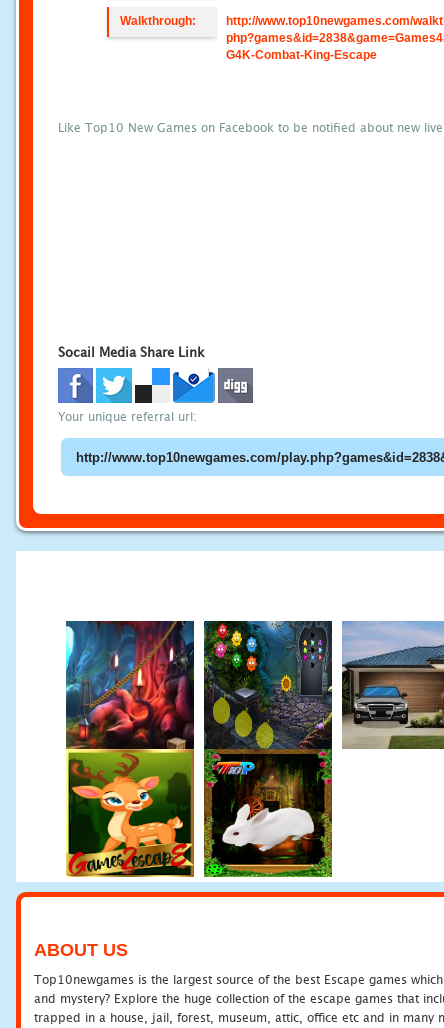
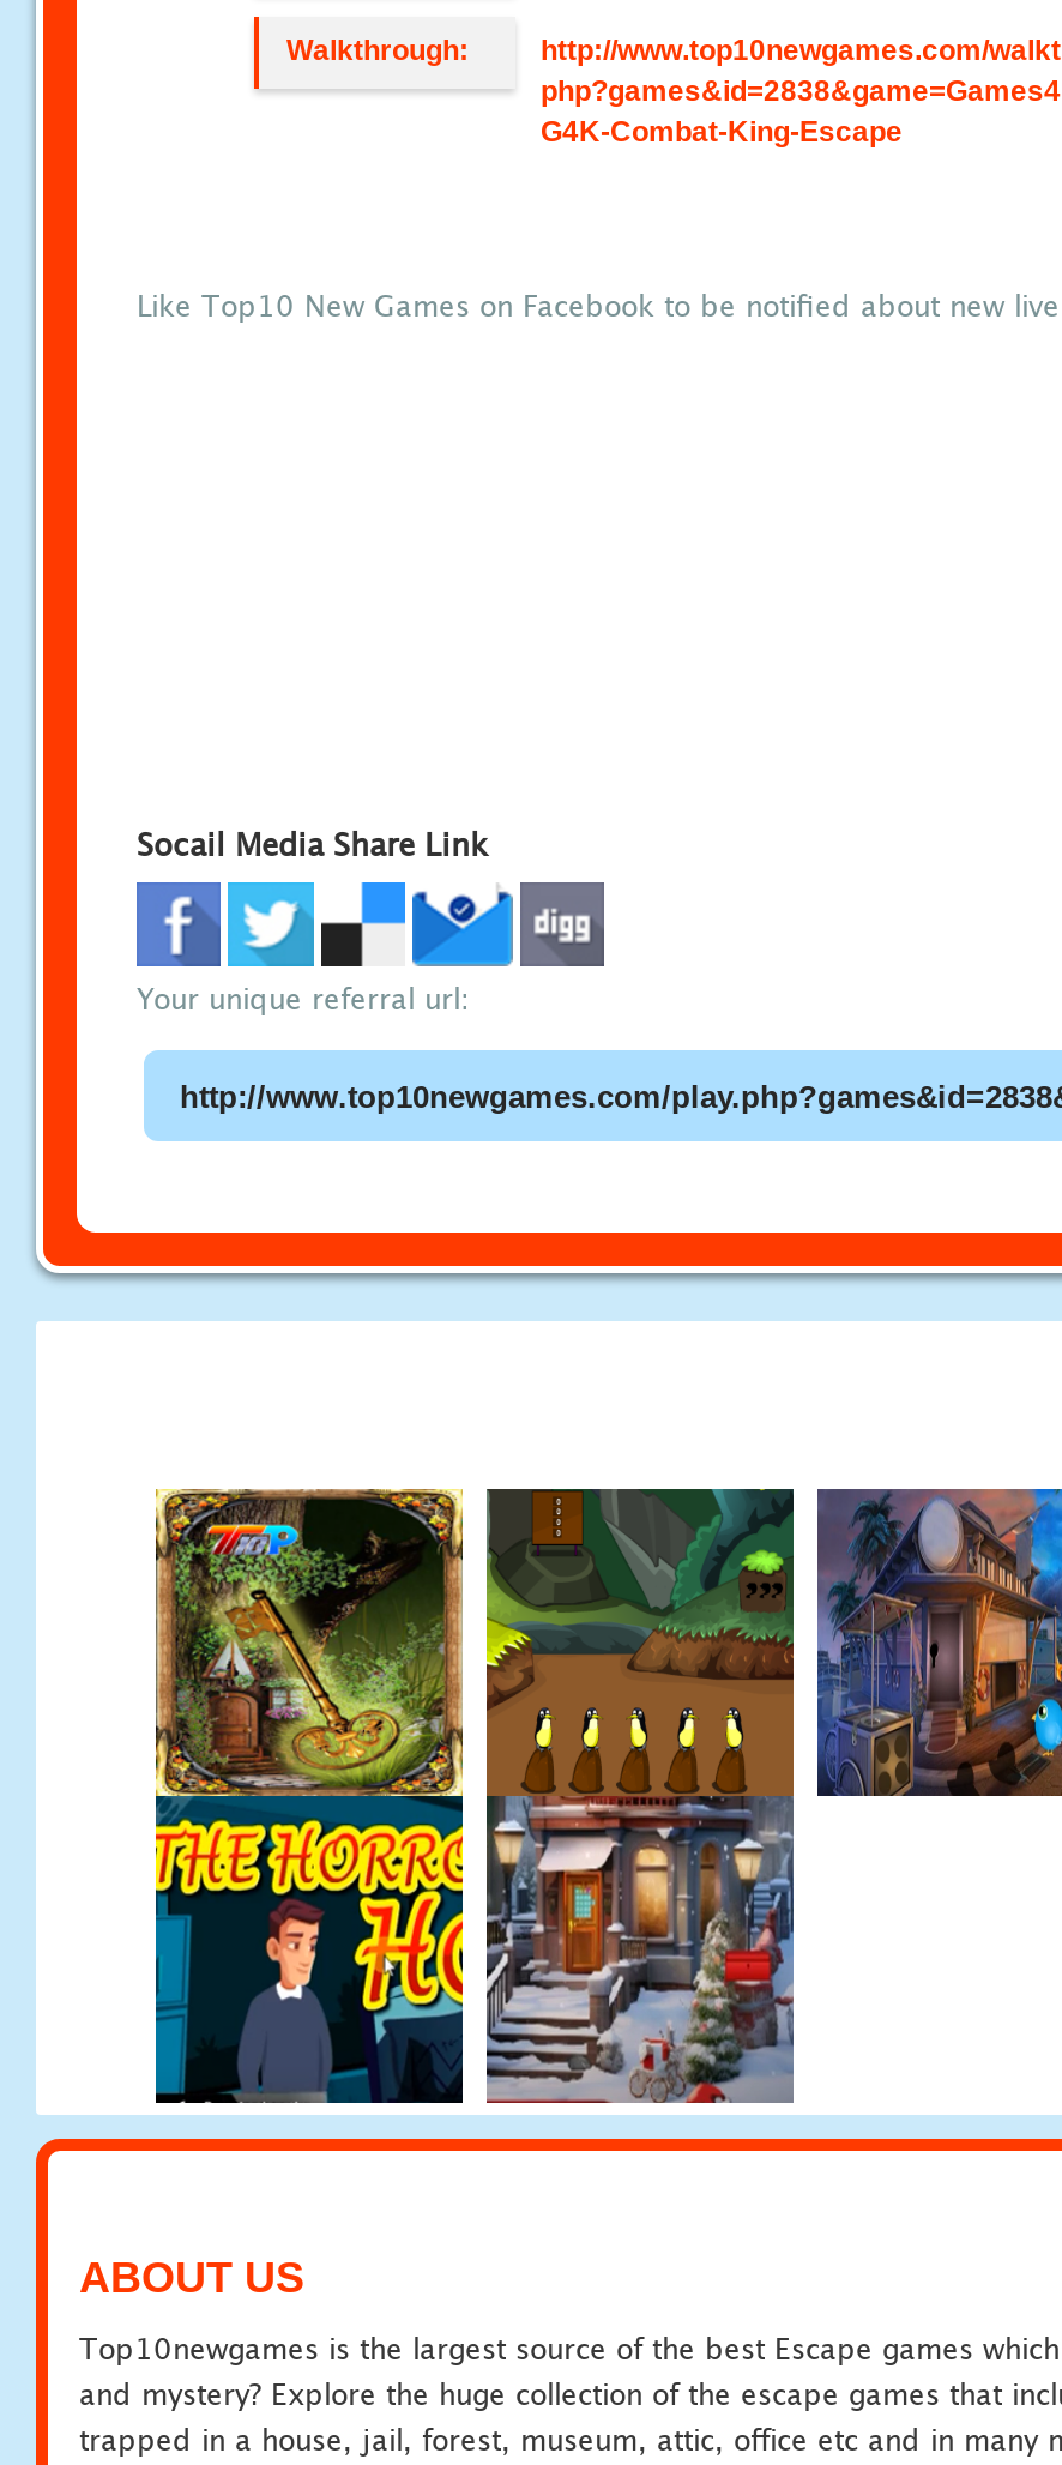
[65,620,195,878] [image] -> [153,1487,465,2105] [image]
[203,620,333,878] [image] -> [484,1487,796,2105] [image]
[341,620,441,750] [image] -> [815,1487,1055,1798] [image]

